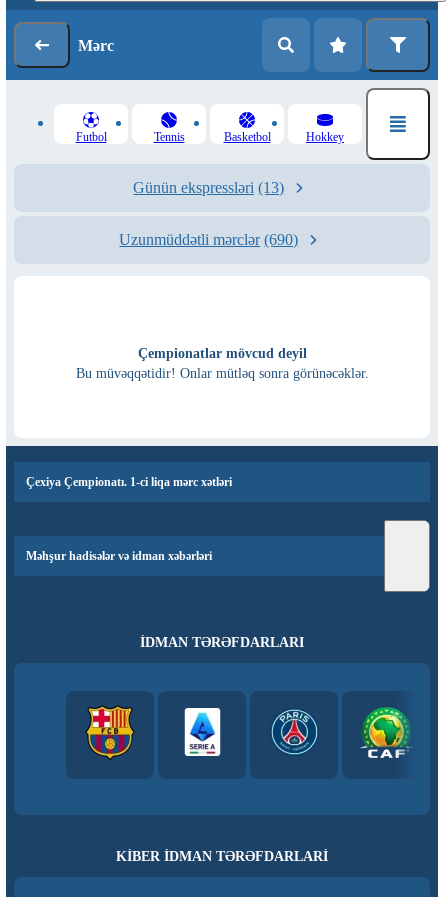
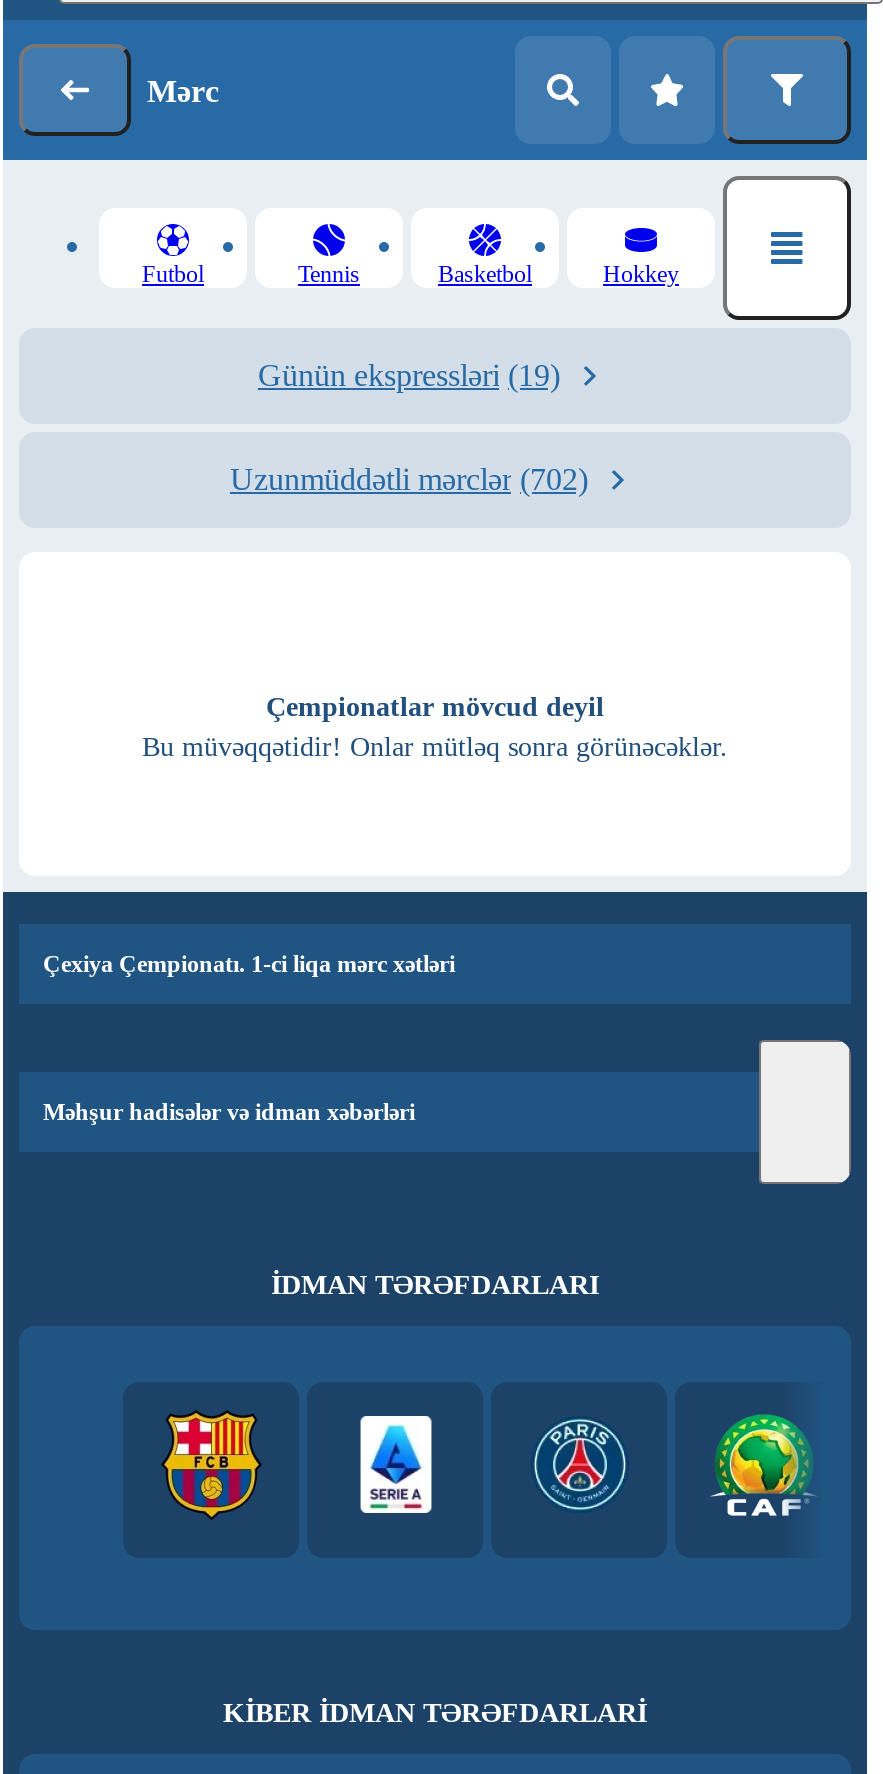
[133,179,284,196] Günün ekspressləri (13) -> [258,358,560,392] Günün ekspressləri (19)
[119,231,298,248] Uzunmüddətli mərclər (690) -> [230,462,588,496] Uzunmüddətli mərclər (702)

